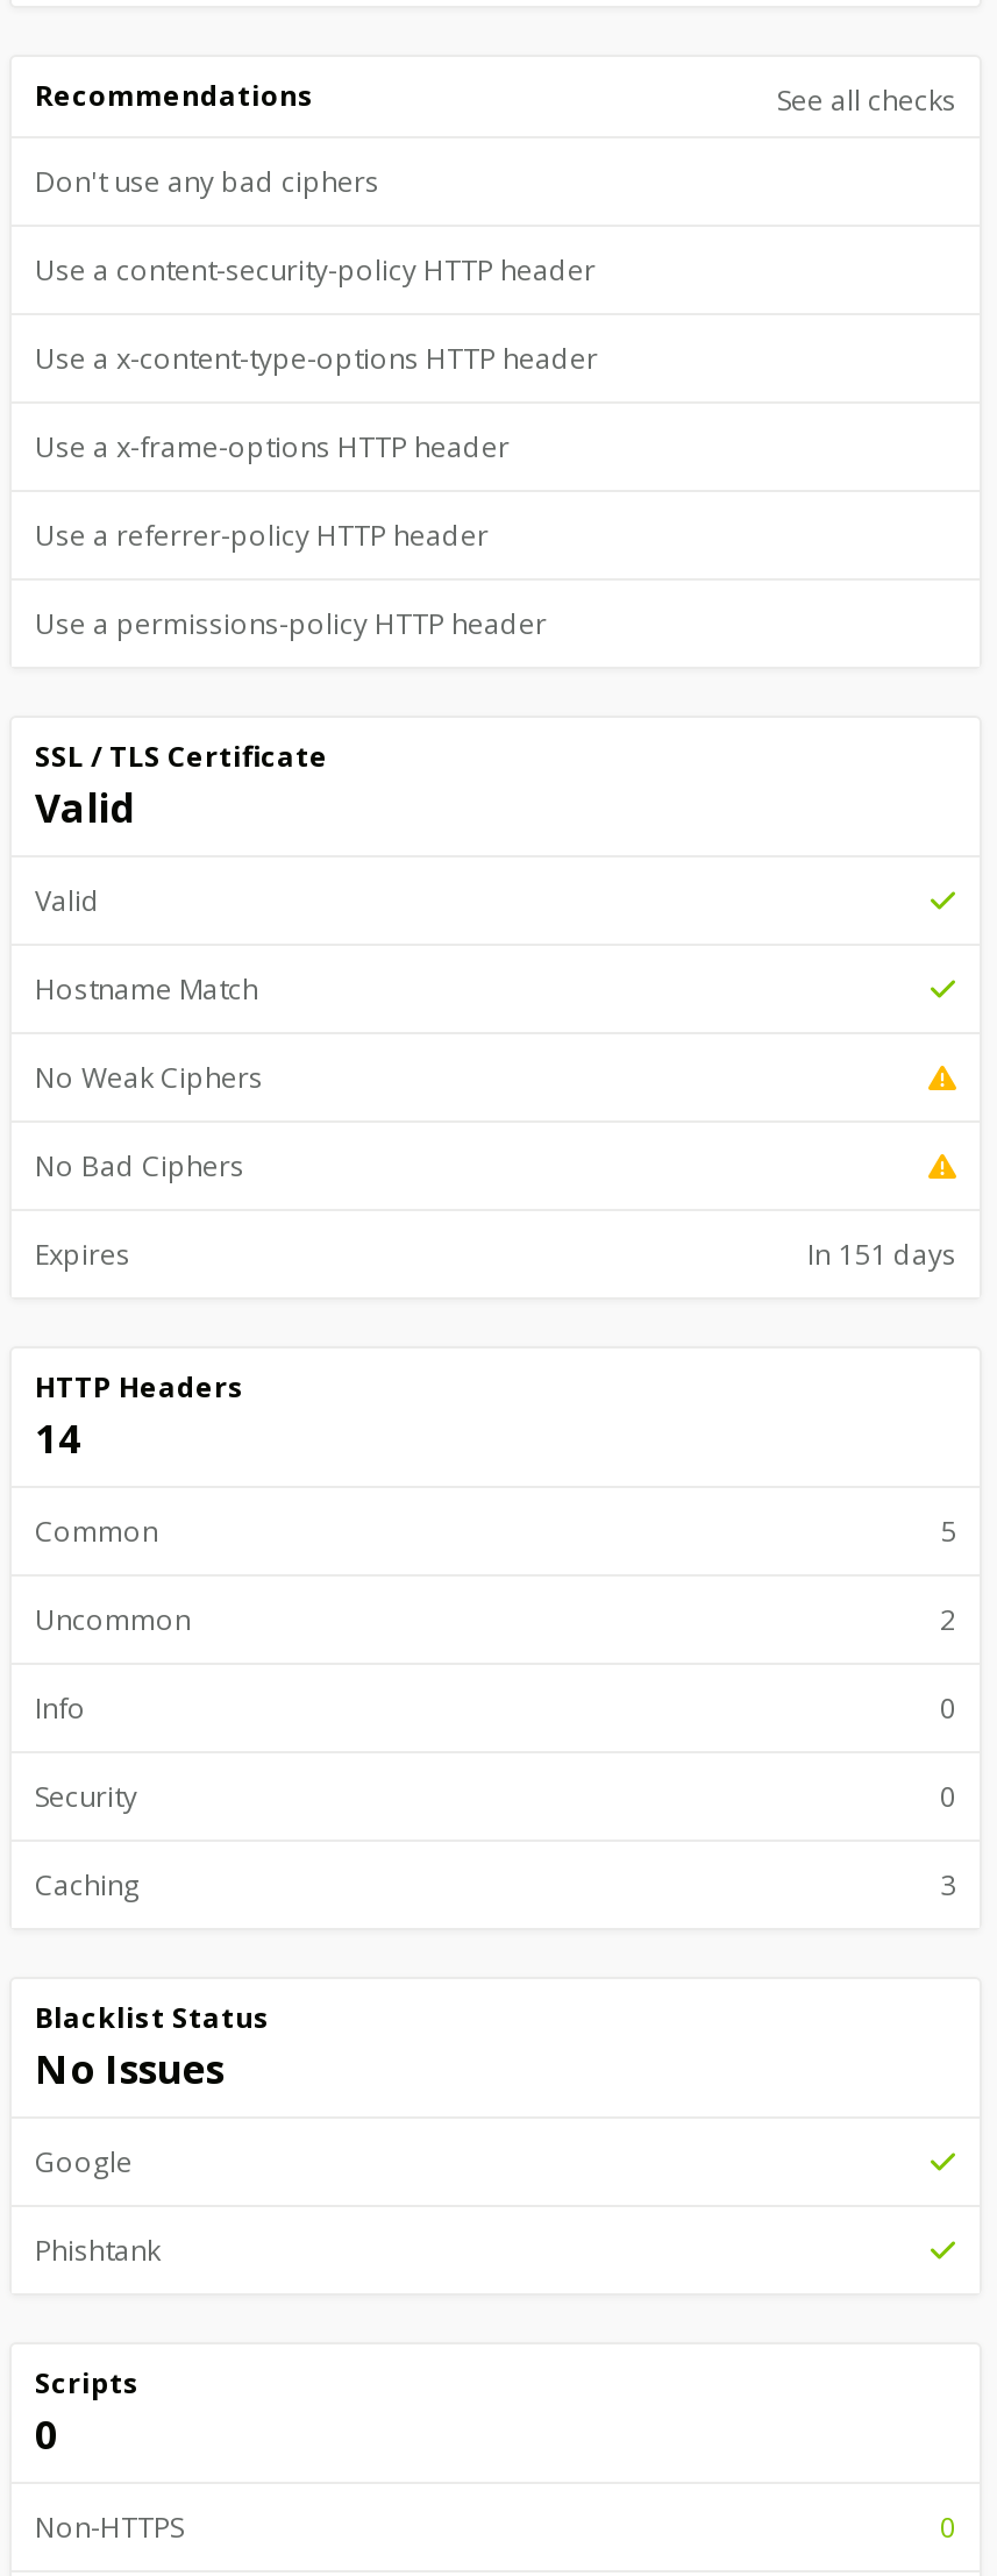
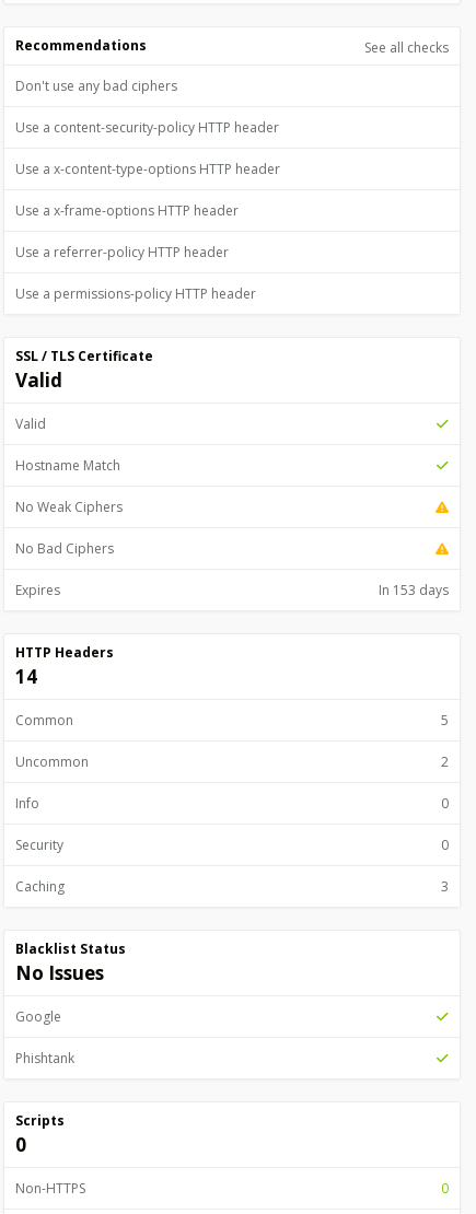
[807,1234,956,1274] In 151 days -> [379,581,449,599] In 153 days

